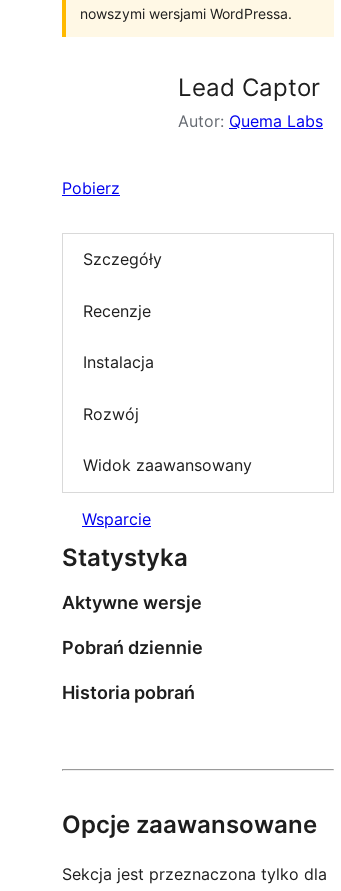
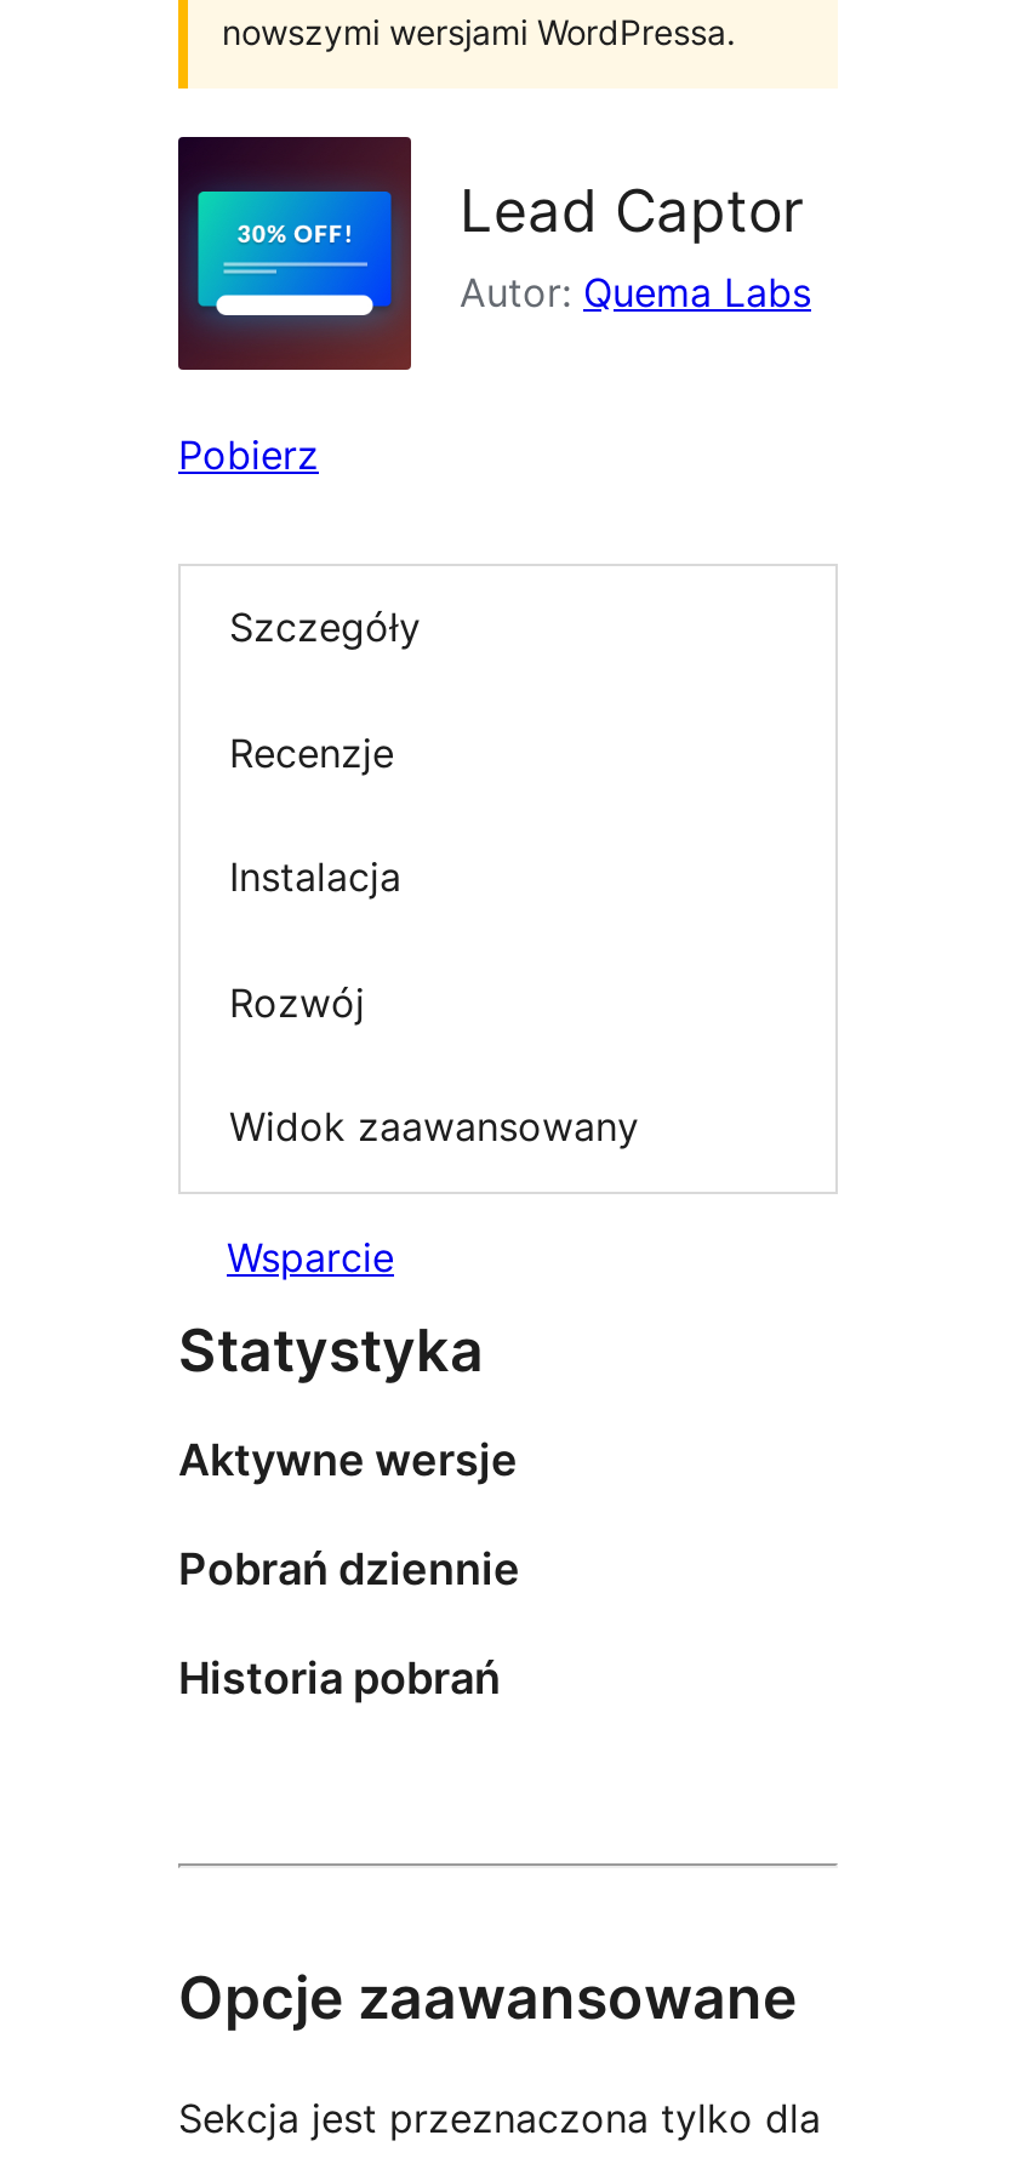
none -> [176,135,413,372] [image]

